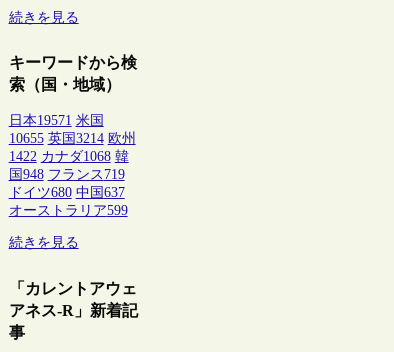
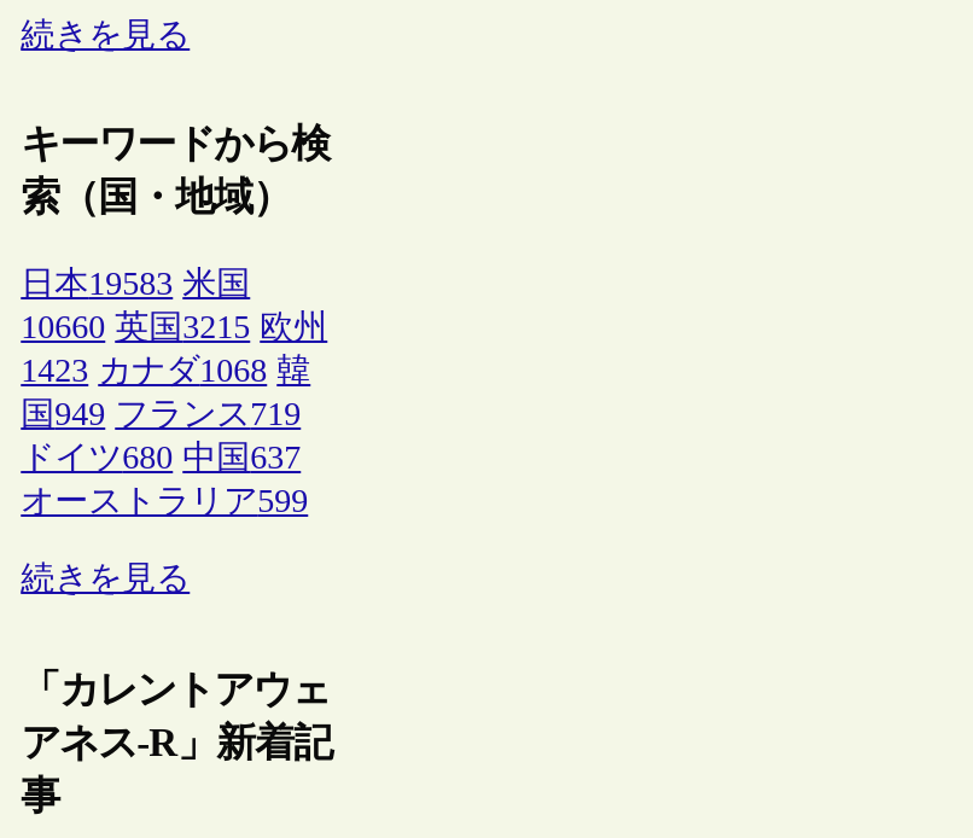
[9,113,104,128] 日本19571 米国 -> [21,267,250,303] 日本19583 米国
[9,131,136,146] 10655 英国3214 欧州 -> [21,310,327,346] 10660 英国3215 欧州
[9,149,129,164] 1422 カナダ1068 韓 -> [21,354,310,390] 1423 カナダ1068 韓
[9,167,125,182] 国948 フランス719 -> [21,397,301,433] 国949 フランス719

